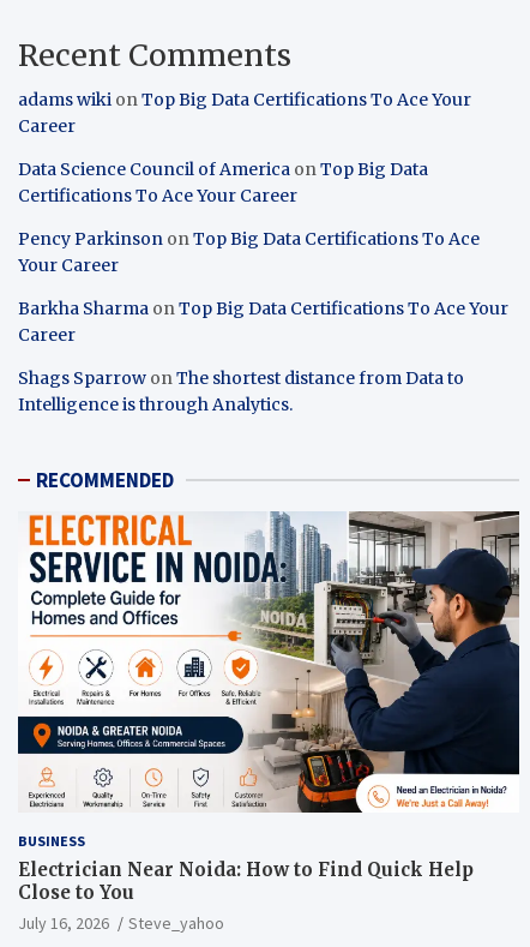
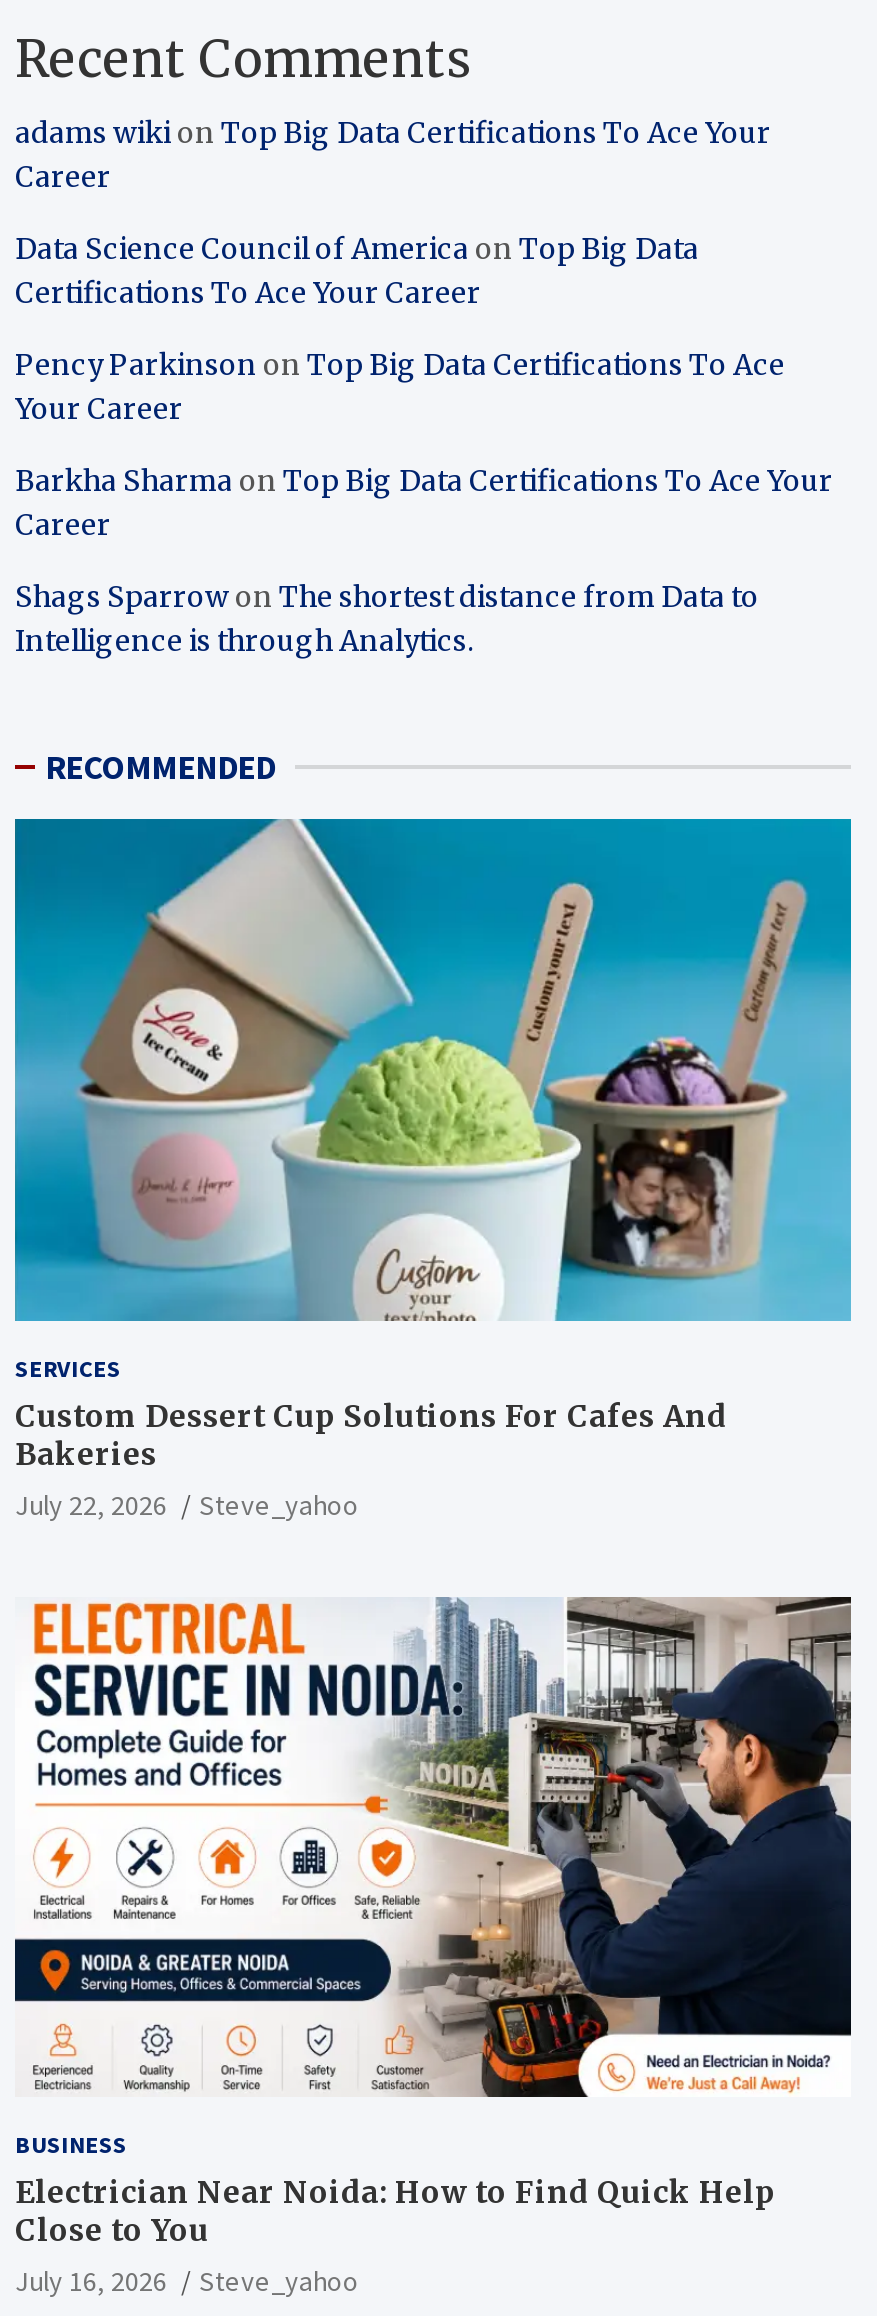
none -> [13,817,853,1522] [image] | SERVICES | Custom Dessert Cup Solutions For Cafes And | Bakeries | July 22, 2026 | Steve_yahoo

